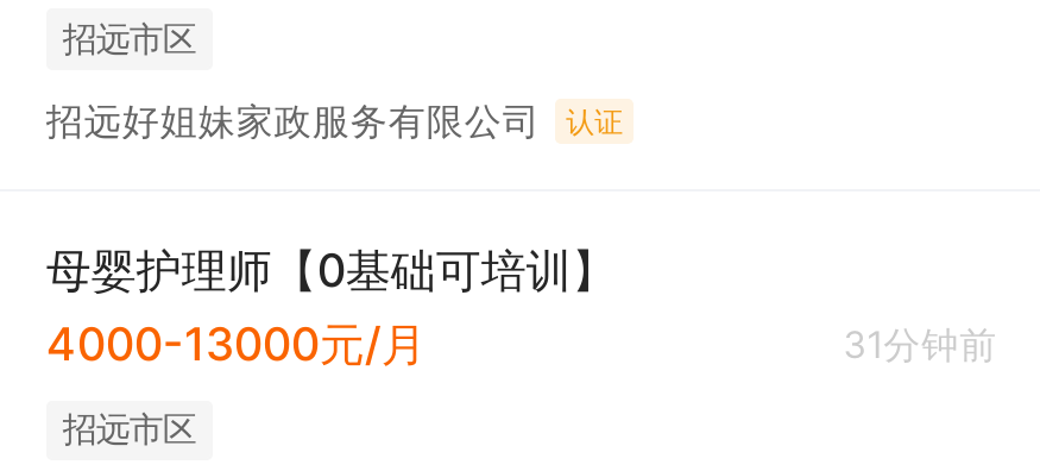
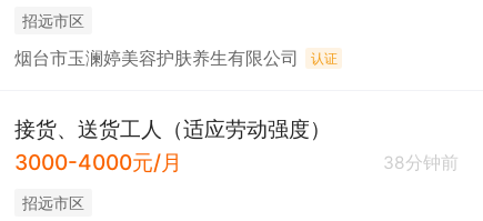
[46,98,541,143] 招远好姐妹家政服务有限公司 -> [14,48,299,69] 烟台市玉澜婷美容护肤养生有限公司
[46,242,997,372] 母婴护理师【0基础可培训】 | 4000-13000元/月 | 31分钟前 -> [14,115,459,176] 接货、送货工人（适应劳动强度） | 3000-4000元/月 | 38分钟前

